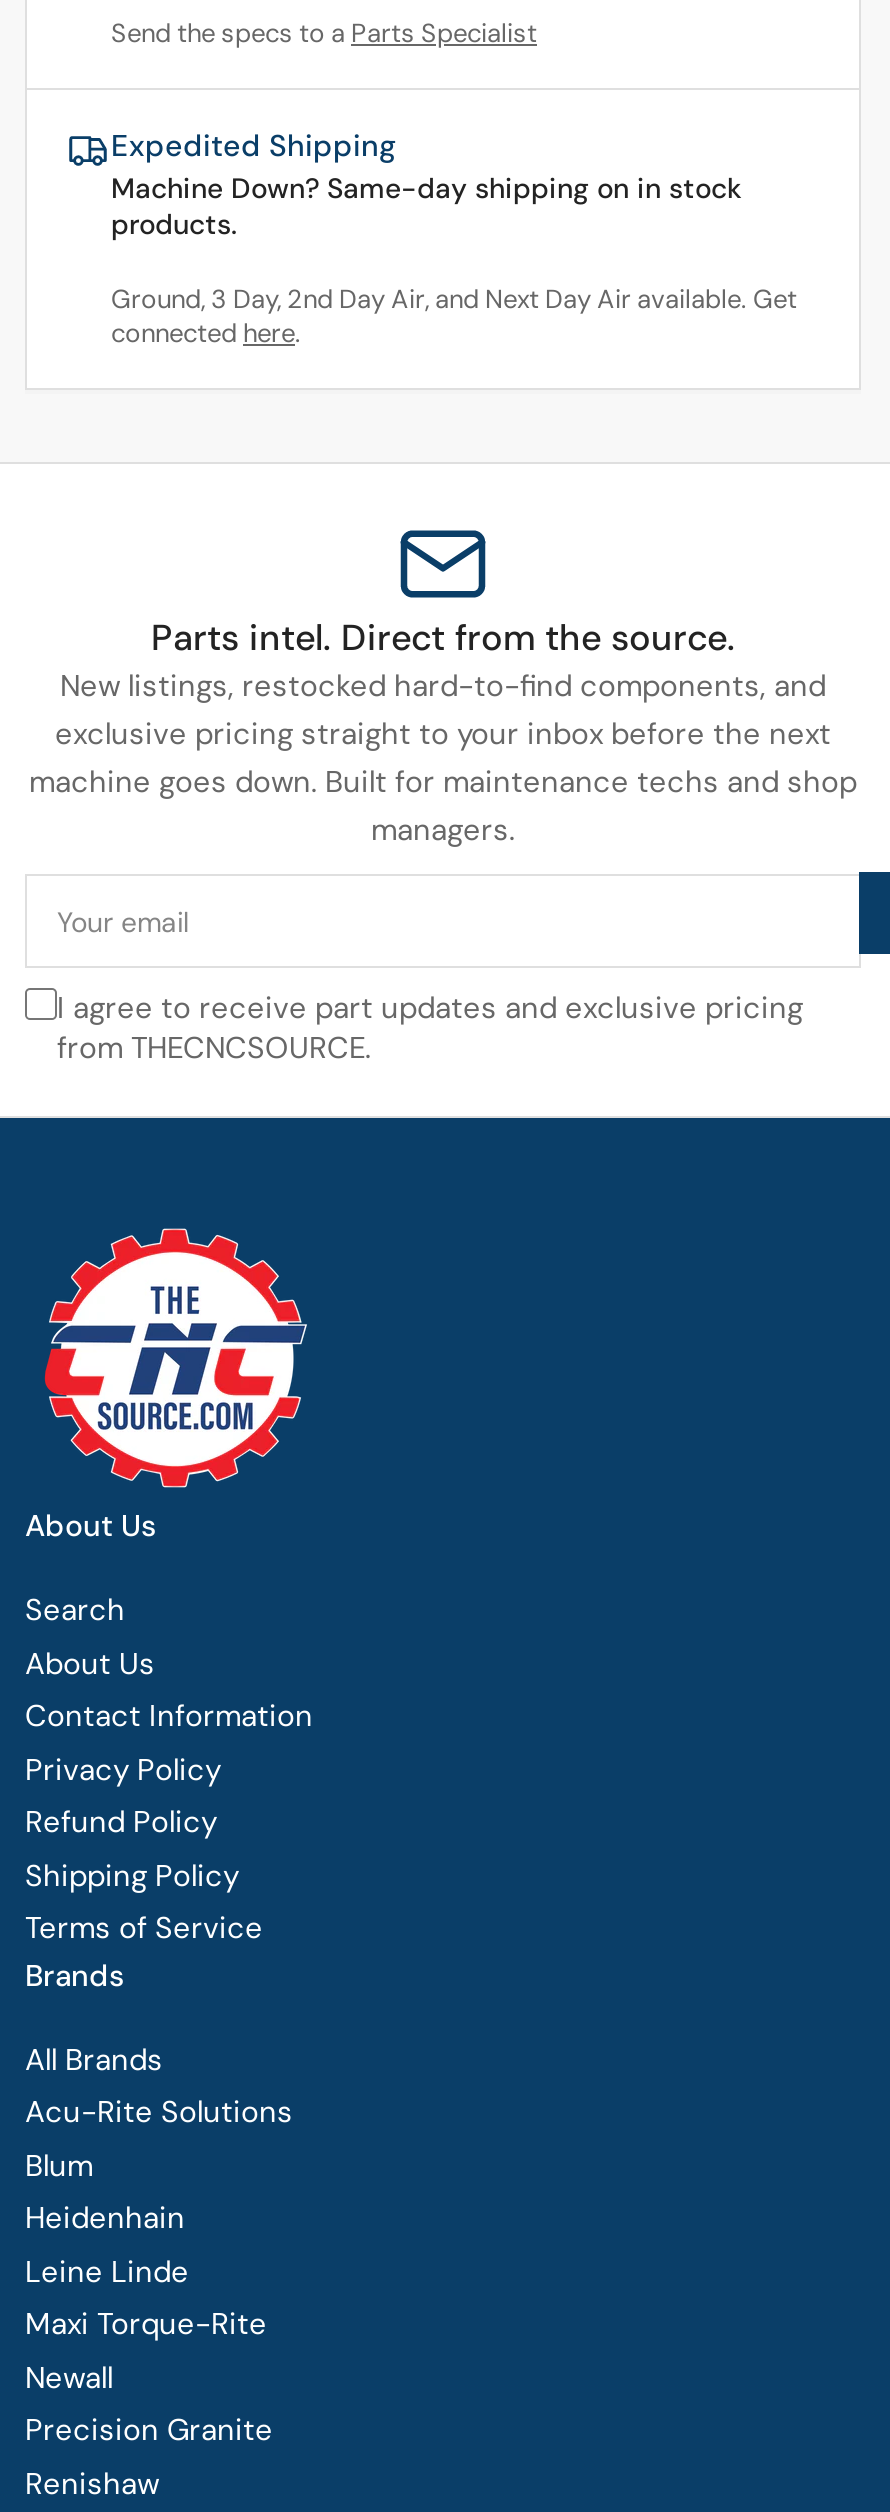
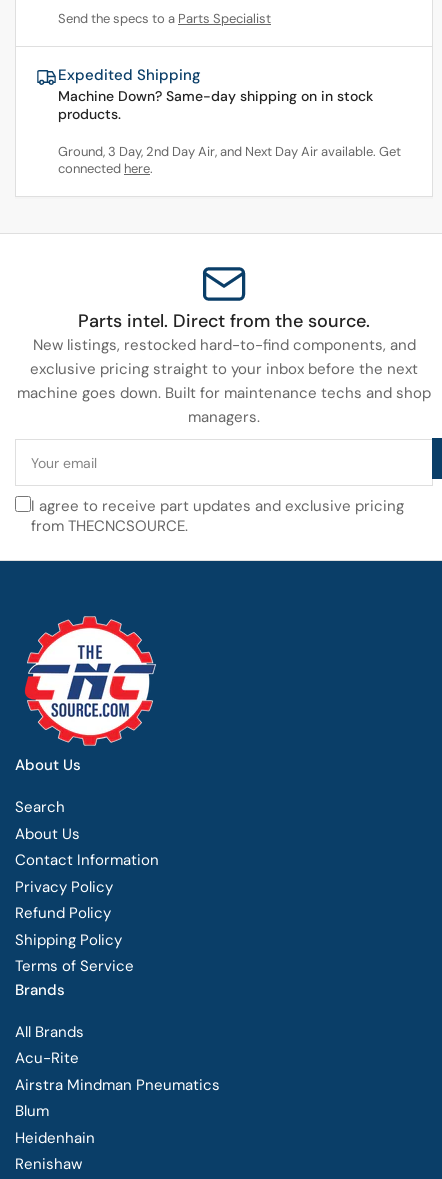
[25,2092,293,2132] Acu-Rite Solutions -> [15,1048,220,1095] Acu-Rite | Airstra Mindman Pneumatics
moved [25,2145,185,2238] -> [15,1101,95,1148]: Blum | Heidenhain
[25,2251,273,2450] Leine Linde | Maxi Torque-Rite | Newall | Precision Granite -> none

